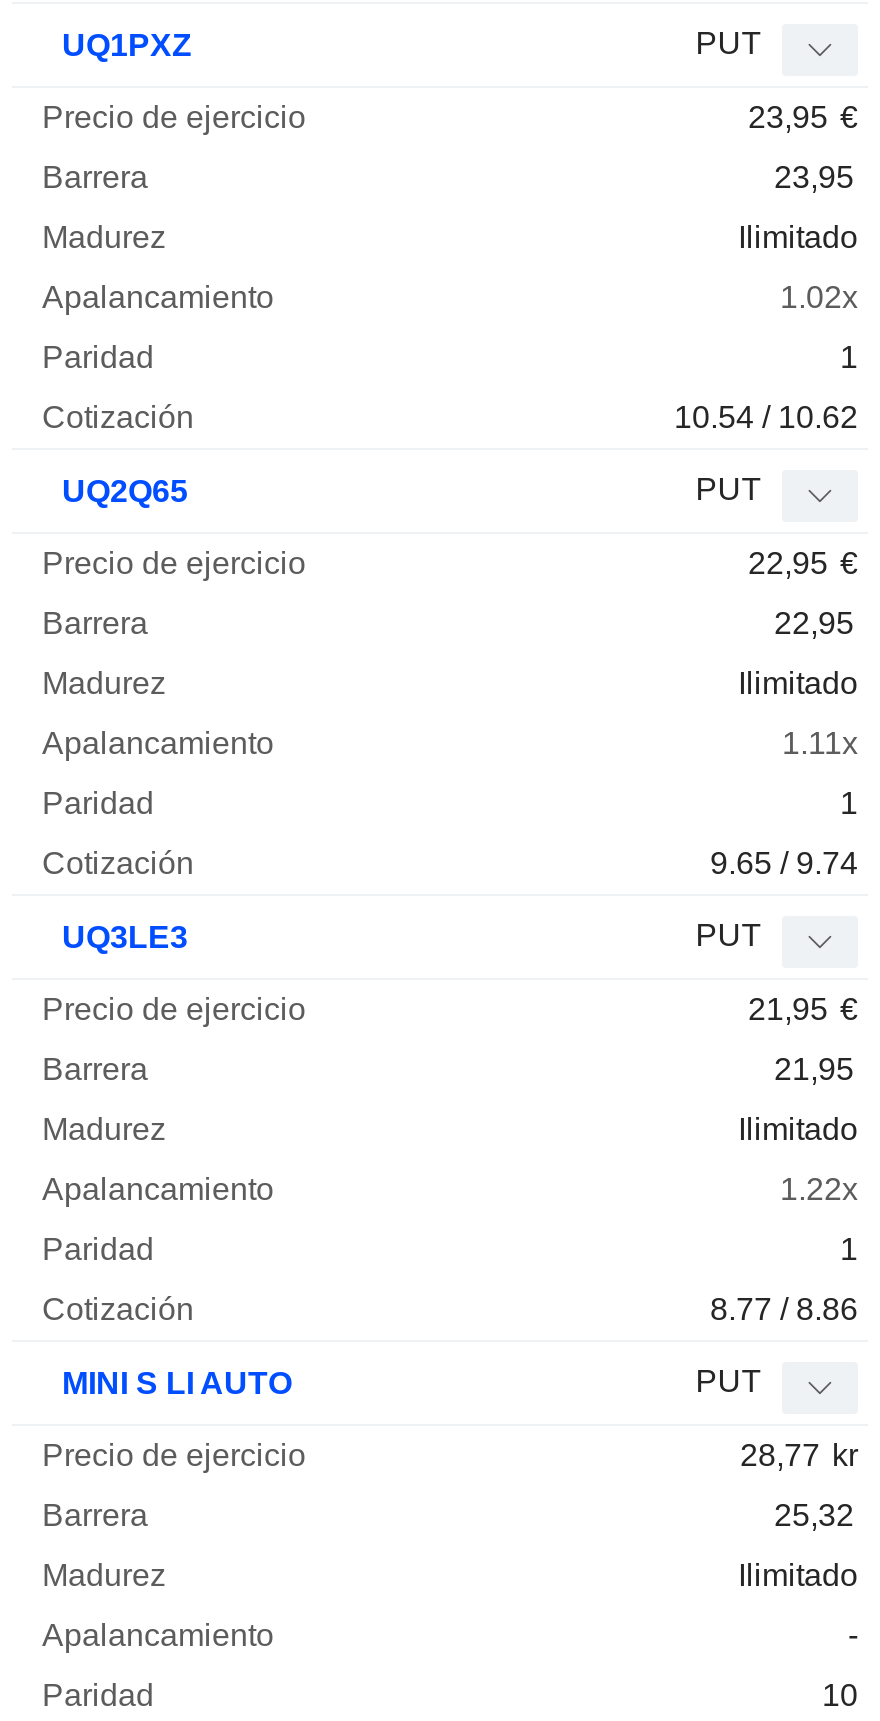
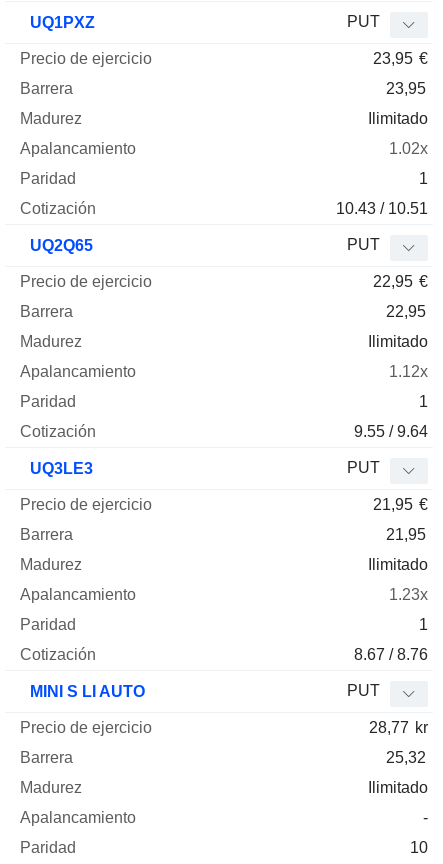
[674,400,858,434] 10.54 / 10.62 -> [336,200,428,217] 10.43 / 10.51
[782,726,858,760] 1.11x -> [389,363,428,380] 1.12x
[710,846,858,880] 9.65 / 9.74 -> [354,423,428,440] 9.55 / 9.64
[780,1172,858,1206] 1.22x -> [389,586,428,603] 1.23x
[710,1292,858,1326] 8.77 / 8.86 -> [354,646,428,663] 8.67 / 8.76

